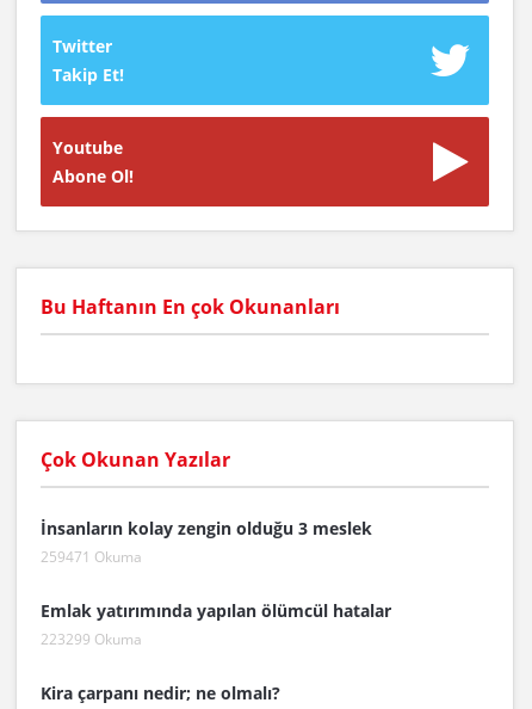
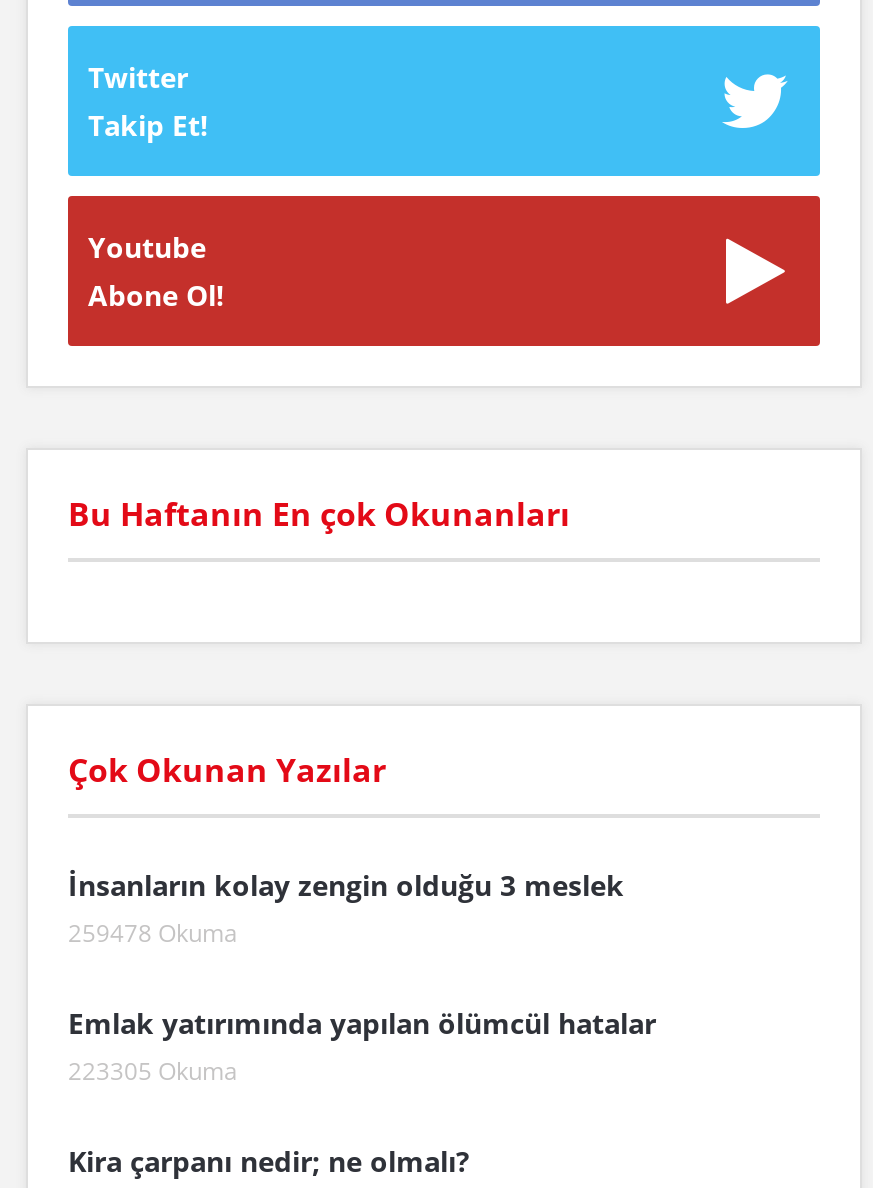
[41,547,142,567] 259471 Okuma -> [68,916,238,950] 259478 Okuma
[41,629,142,650] 223299 Okuma -> [68,1054,238,1088] 223305 Okuma

